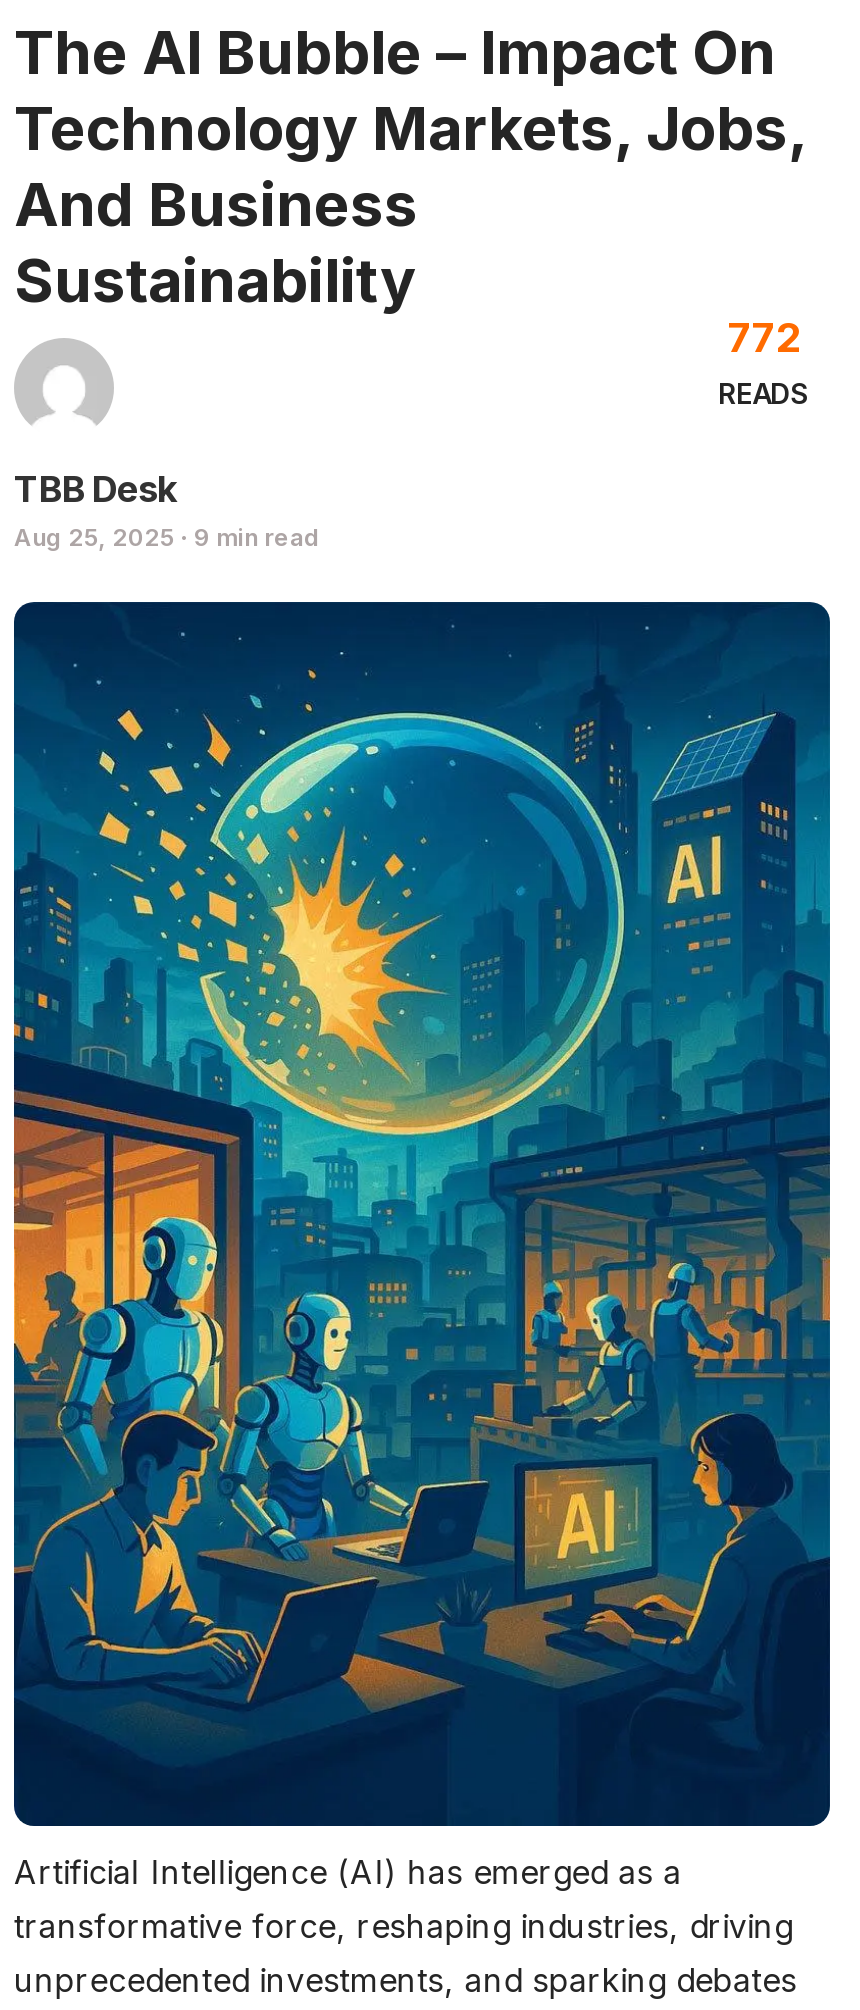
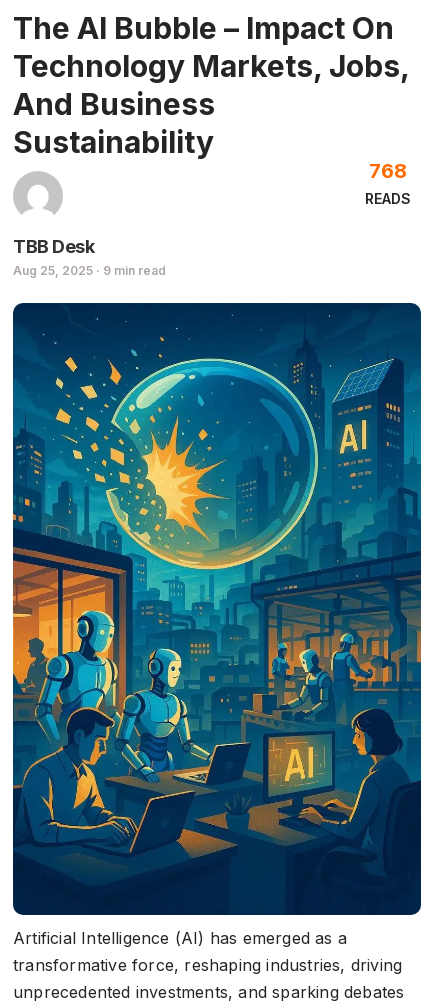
[728,314,800,362] 772 -> [369,159,407,183] 768

